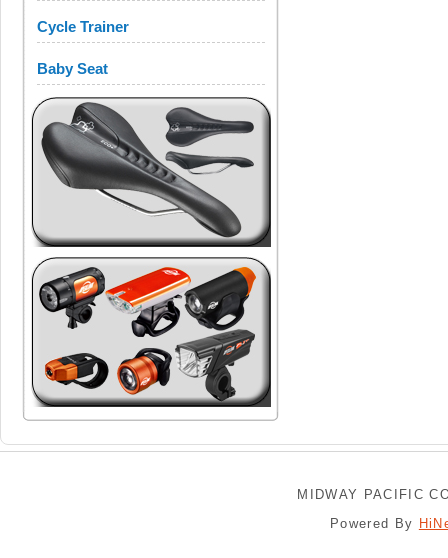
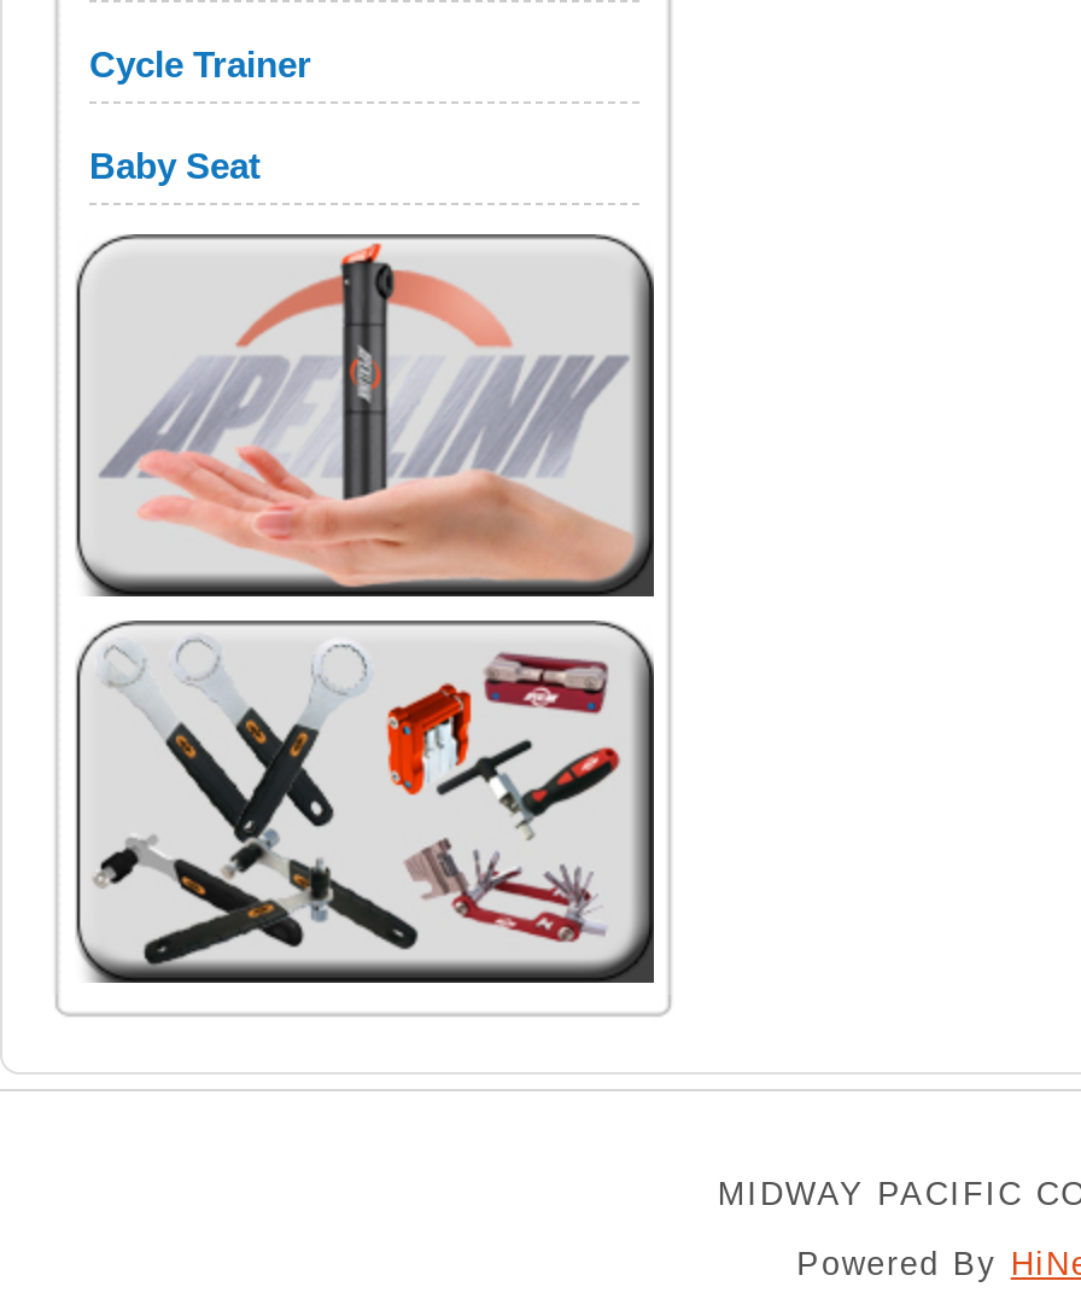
[41,100,262,242] [image] -> [99,244,632,587] [image]
[38,266,257,401] [image] -> [94,637,623,968] [image]

